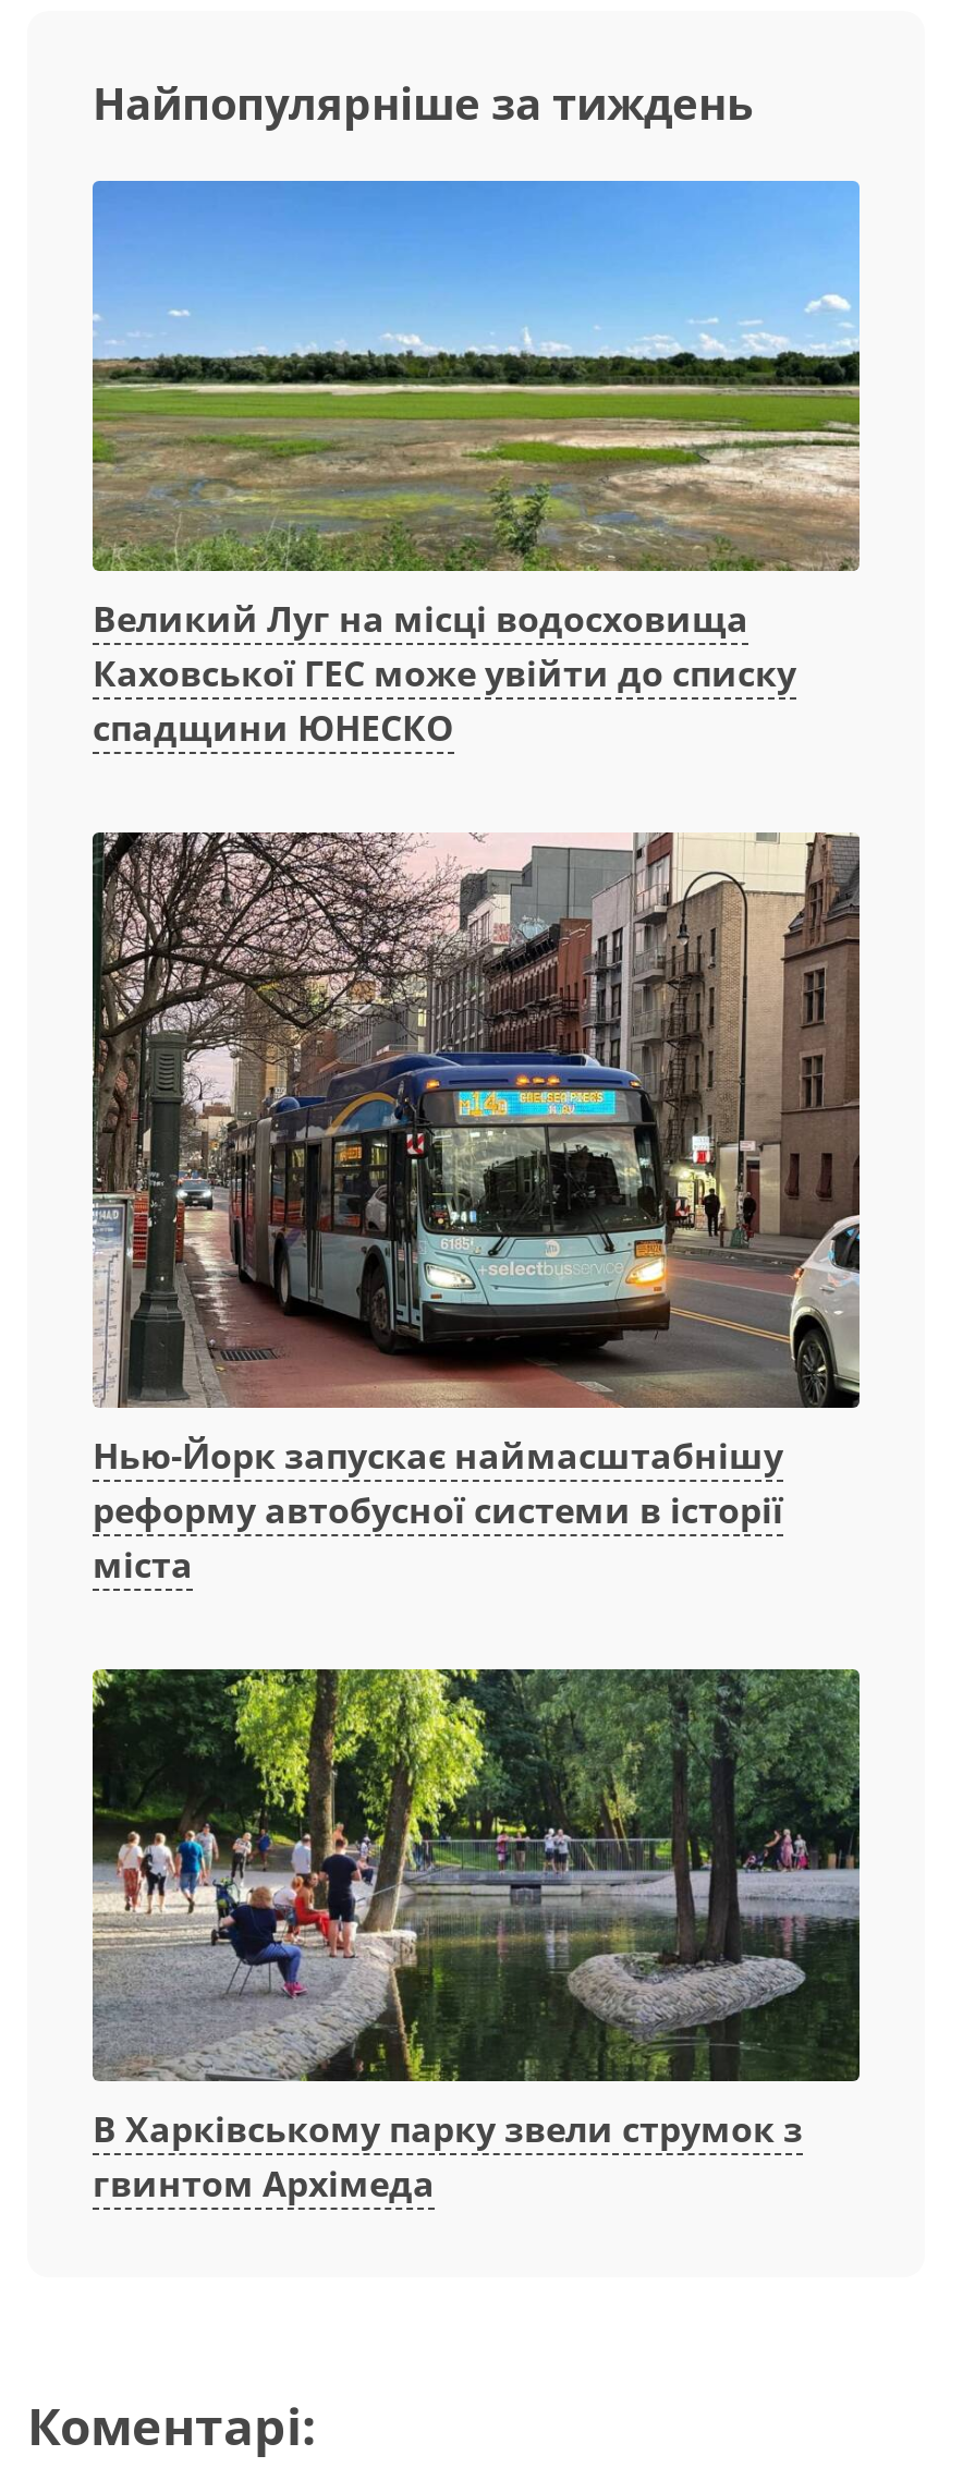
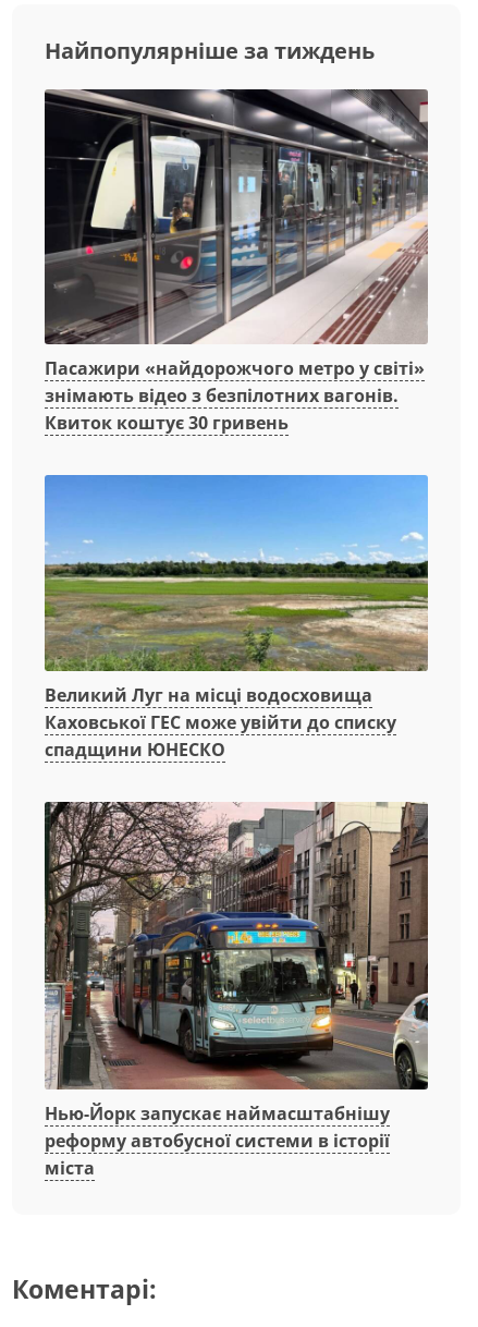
none -> [44,88,429,435] [image] | Пасажири «найдорожчого метро у світі» | знімають відео з безпілотних вагонів. | Квиток коштує 30 гривень
moved [88,218,864,1589] -> [42,495,430,1180]: [image] | Великий Луг на місці водосховища | Каховської ГЕС може увійти до списку | спадщини ЮНЕСКО | Нью-Йорк запускає наймасштабнішу | реформу автобусної системи в історії | міста
[90,1665,862,2207] [image] | В Харківському парку звели струмок з | гвинтом Архімеда -> none

